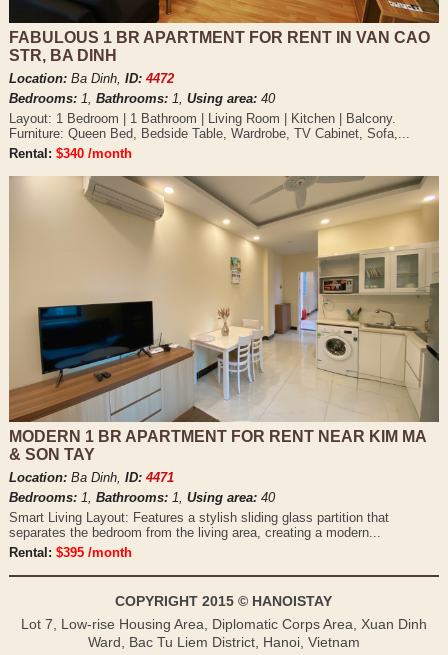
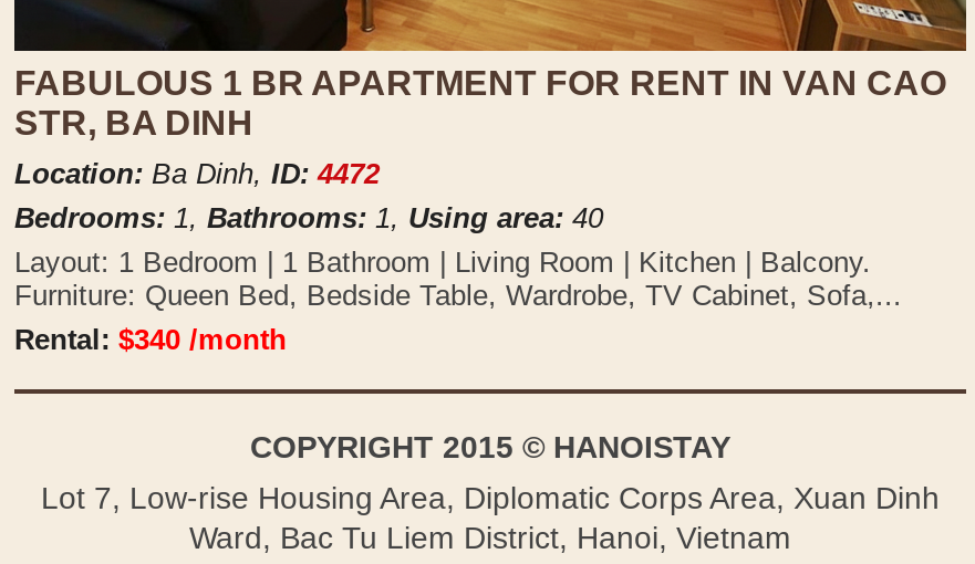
[8,176,439,559] [image] | MODERN 1 BR APARTMENT FOR RENT NEAR KIM MA | & SON TAY | Location: Ba Dinh, ID: 4471 | Bedrooms: 1, Bathrooms: 1, Using area: 40 | Smart Living Layout: Features a stylish sliding glass partition that | separates the bedroom from the living area, creating a modern... | Rental: $395 /month -> none

